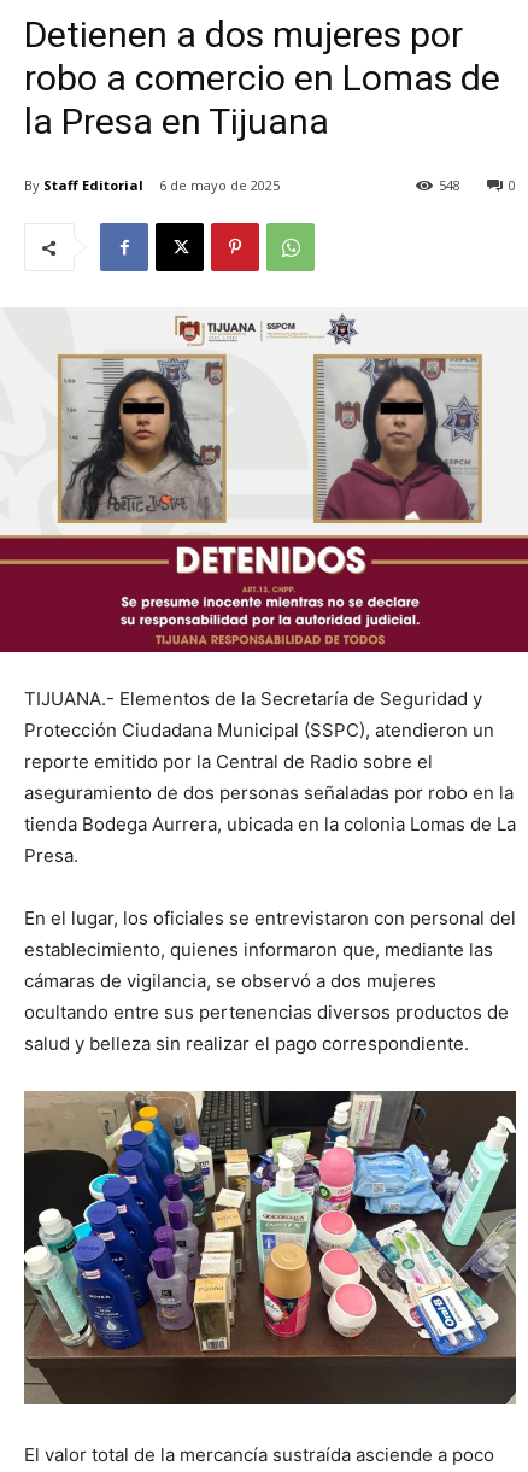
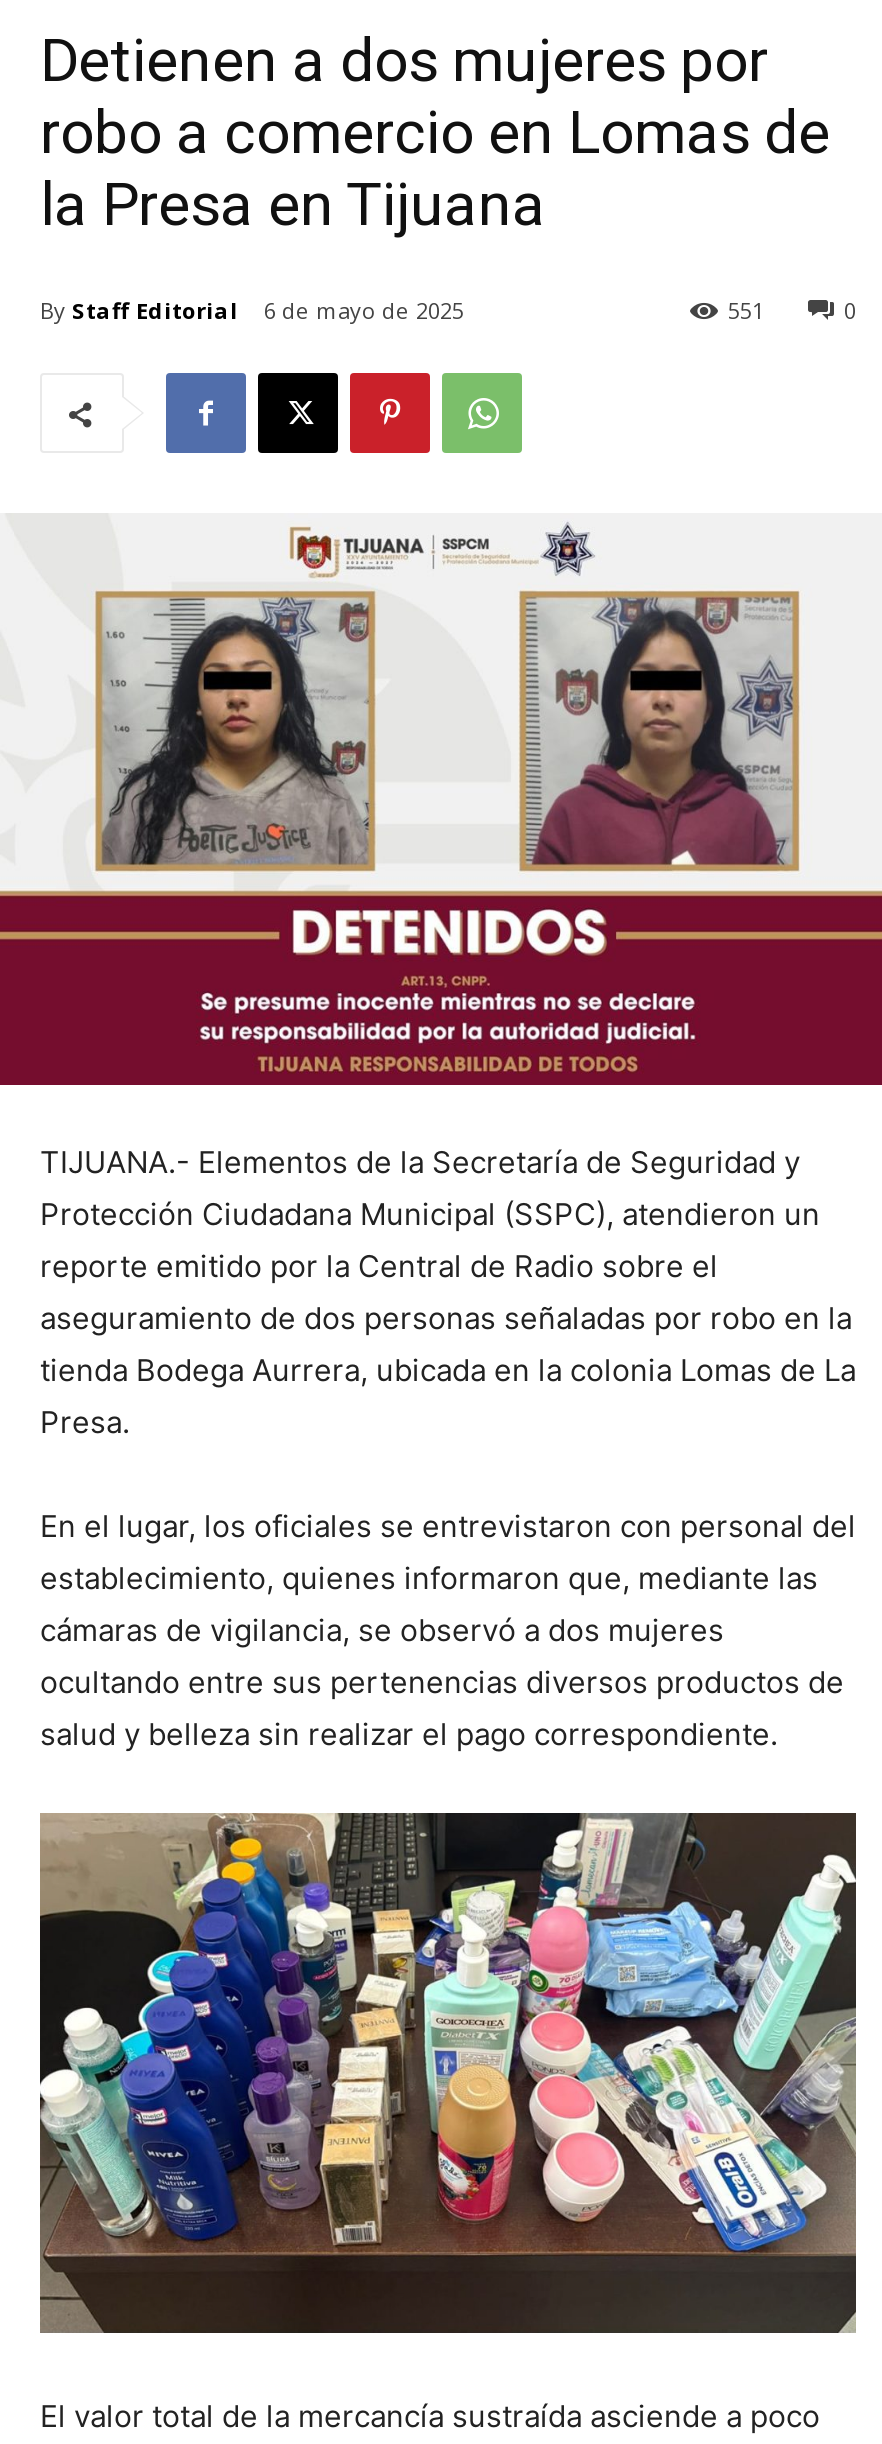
[439,176,460,194] 548 -> [728,296,764,326] 551

